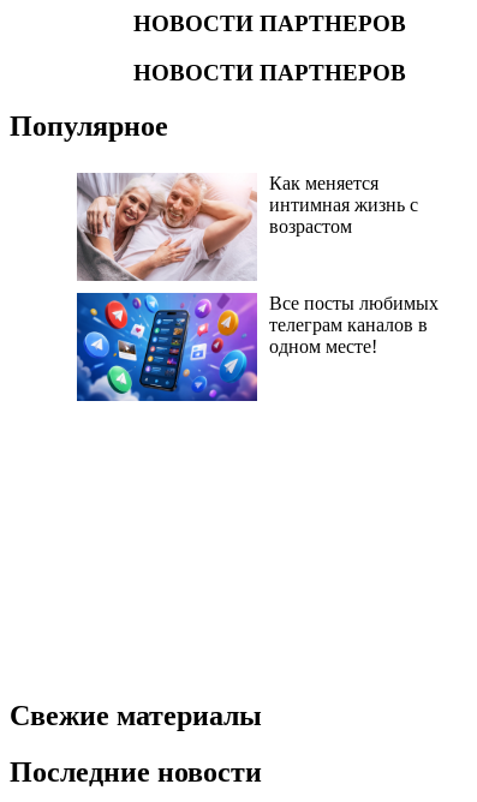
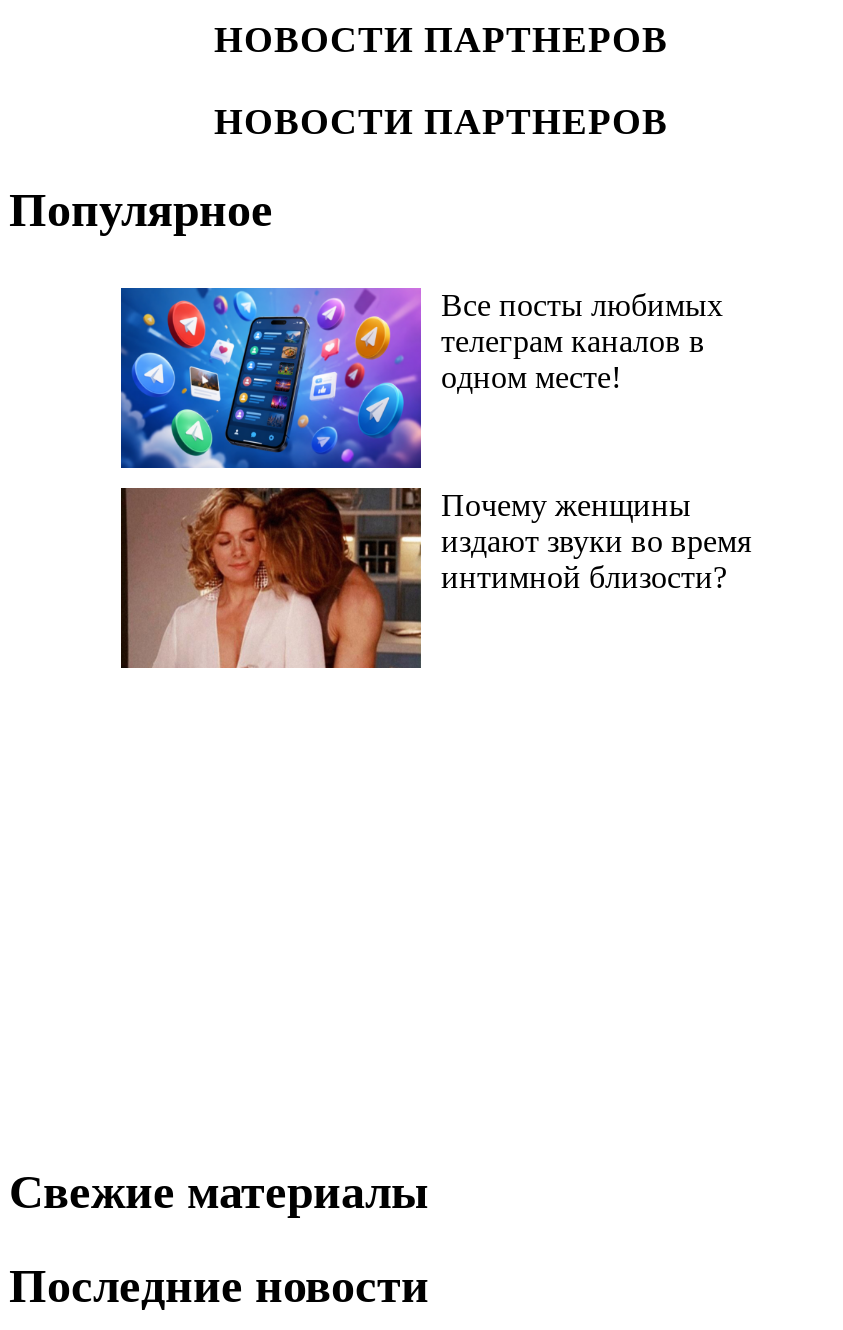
[76,173,418,282] [image] | Как меняется | интимная жизнь с | возрастом -> none
moved [269,293,439,356] -> [441,288,723,394]: Все посты любимых | телеграм каналов в | одном месте!
none -> [119,486,751,670] [image] | Почему женщины | издают звуки во время | интимной близости?

